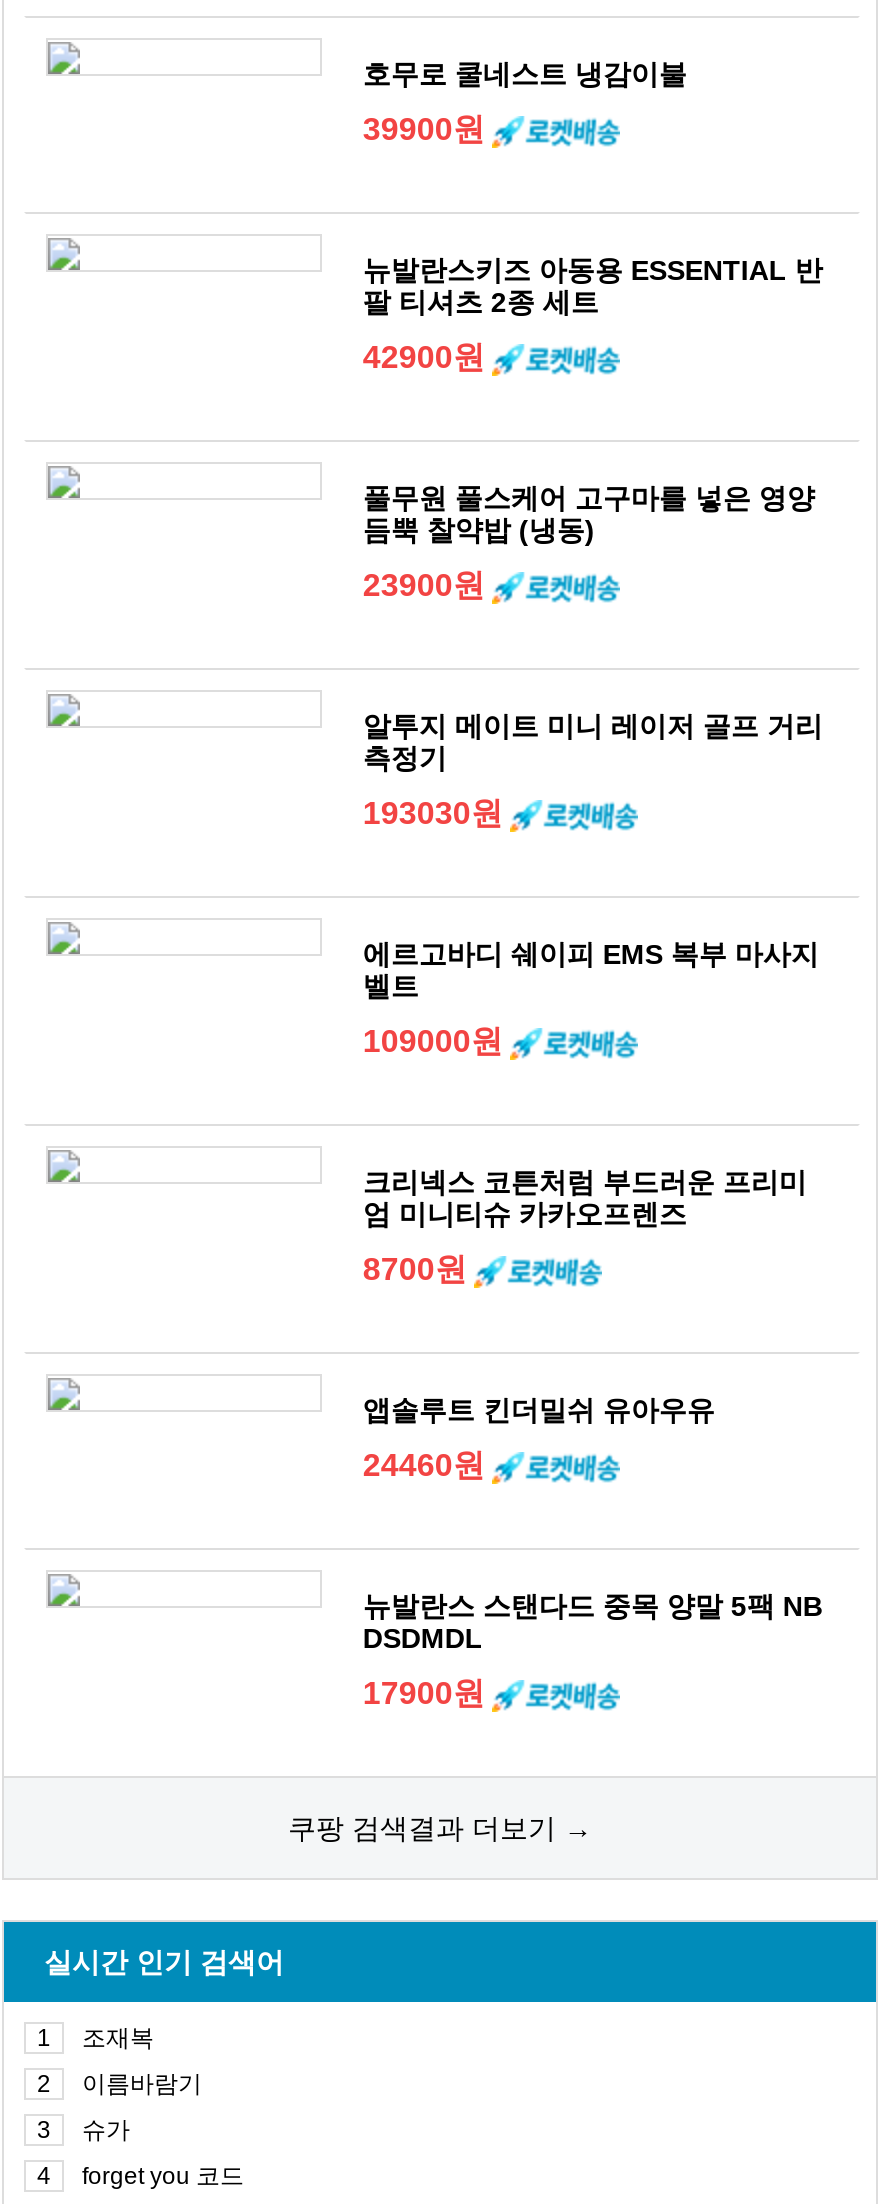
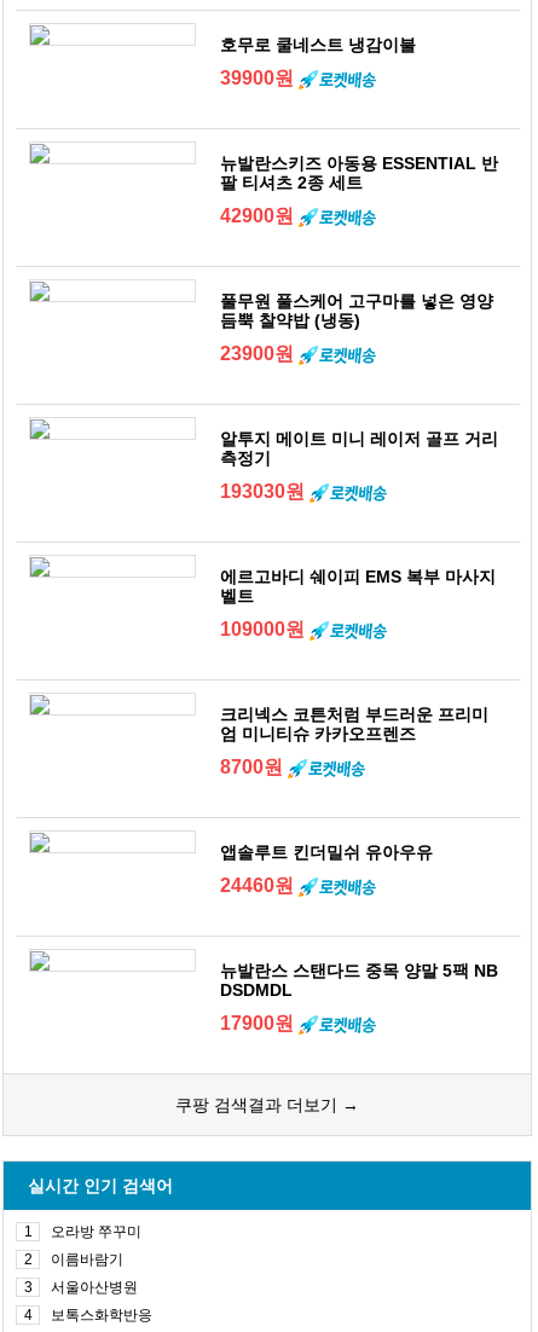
[82,2024,154,2052] 조재복 -> [51,1223,141,1240] 오라방 쭈꾸미
[82,2116,130,2144] 슈가 -> [51,1279,138,1296] 서울아산병원
[82,2162,244,2190] forget you 코드 -> [51,1307,152,1324] 보톡스화학반응

